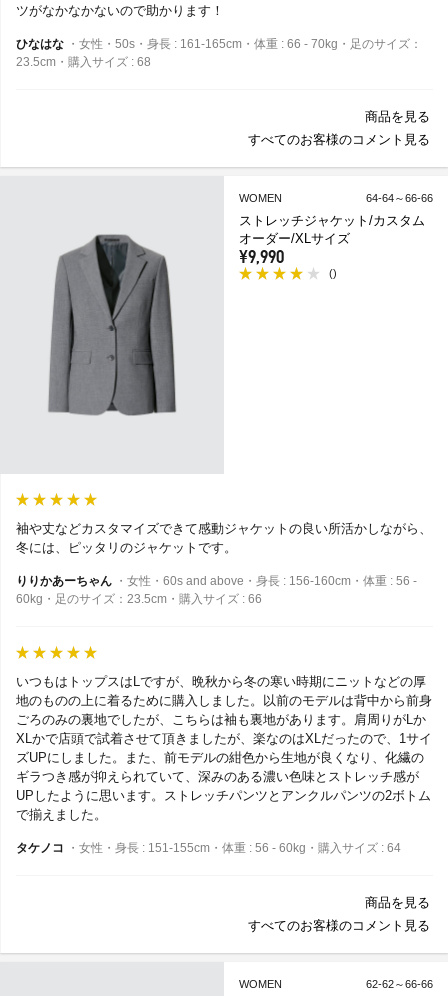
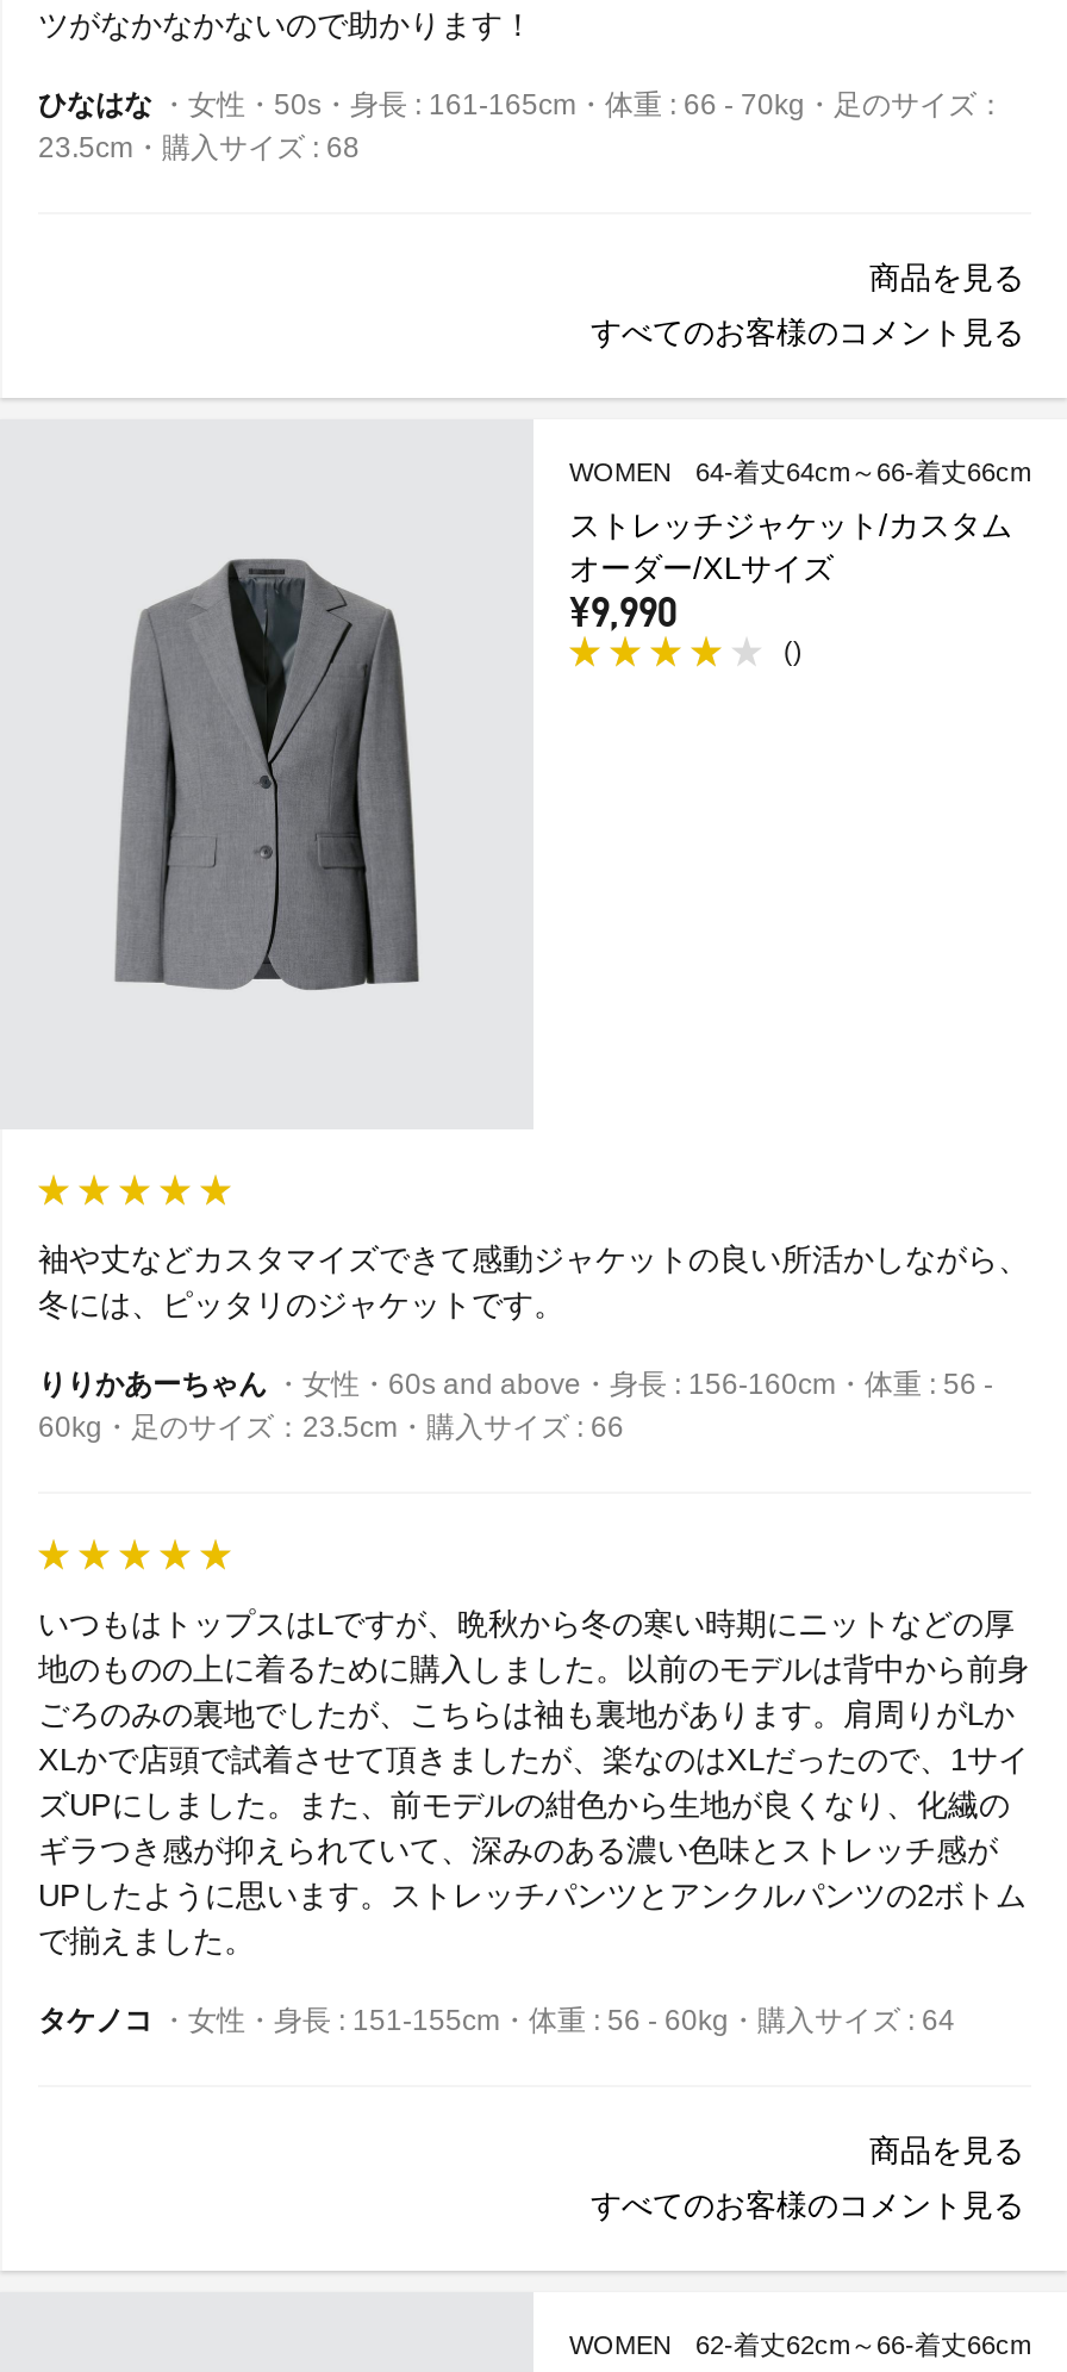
[366,192,433,204] 64-64～66-66 -> [695,457,1031,485] 64-着丈64cm～66-着丈66cm
[366,978,433,990] 62-62～66-66 -> [695,2331,1031,2359] 62-着丈62cm～66-着丈66cm

